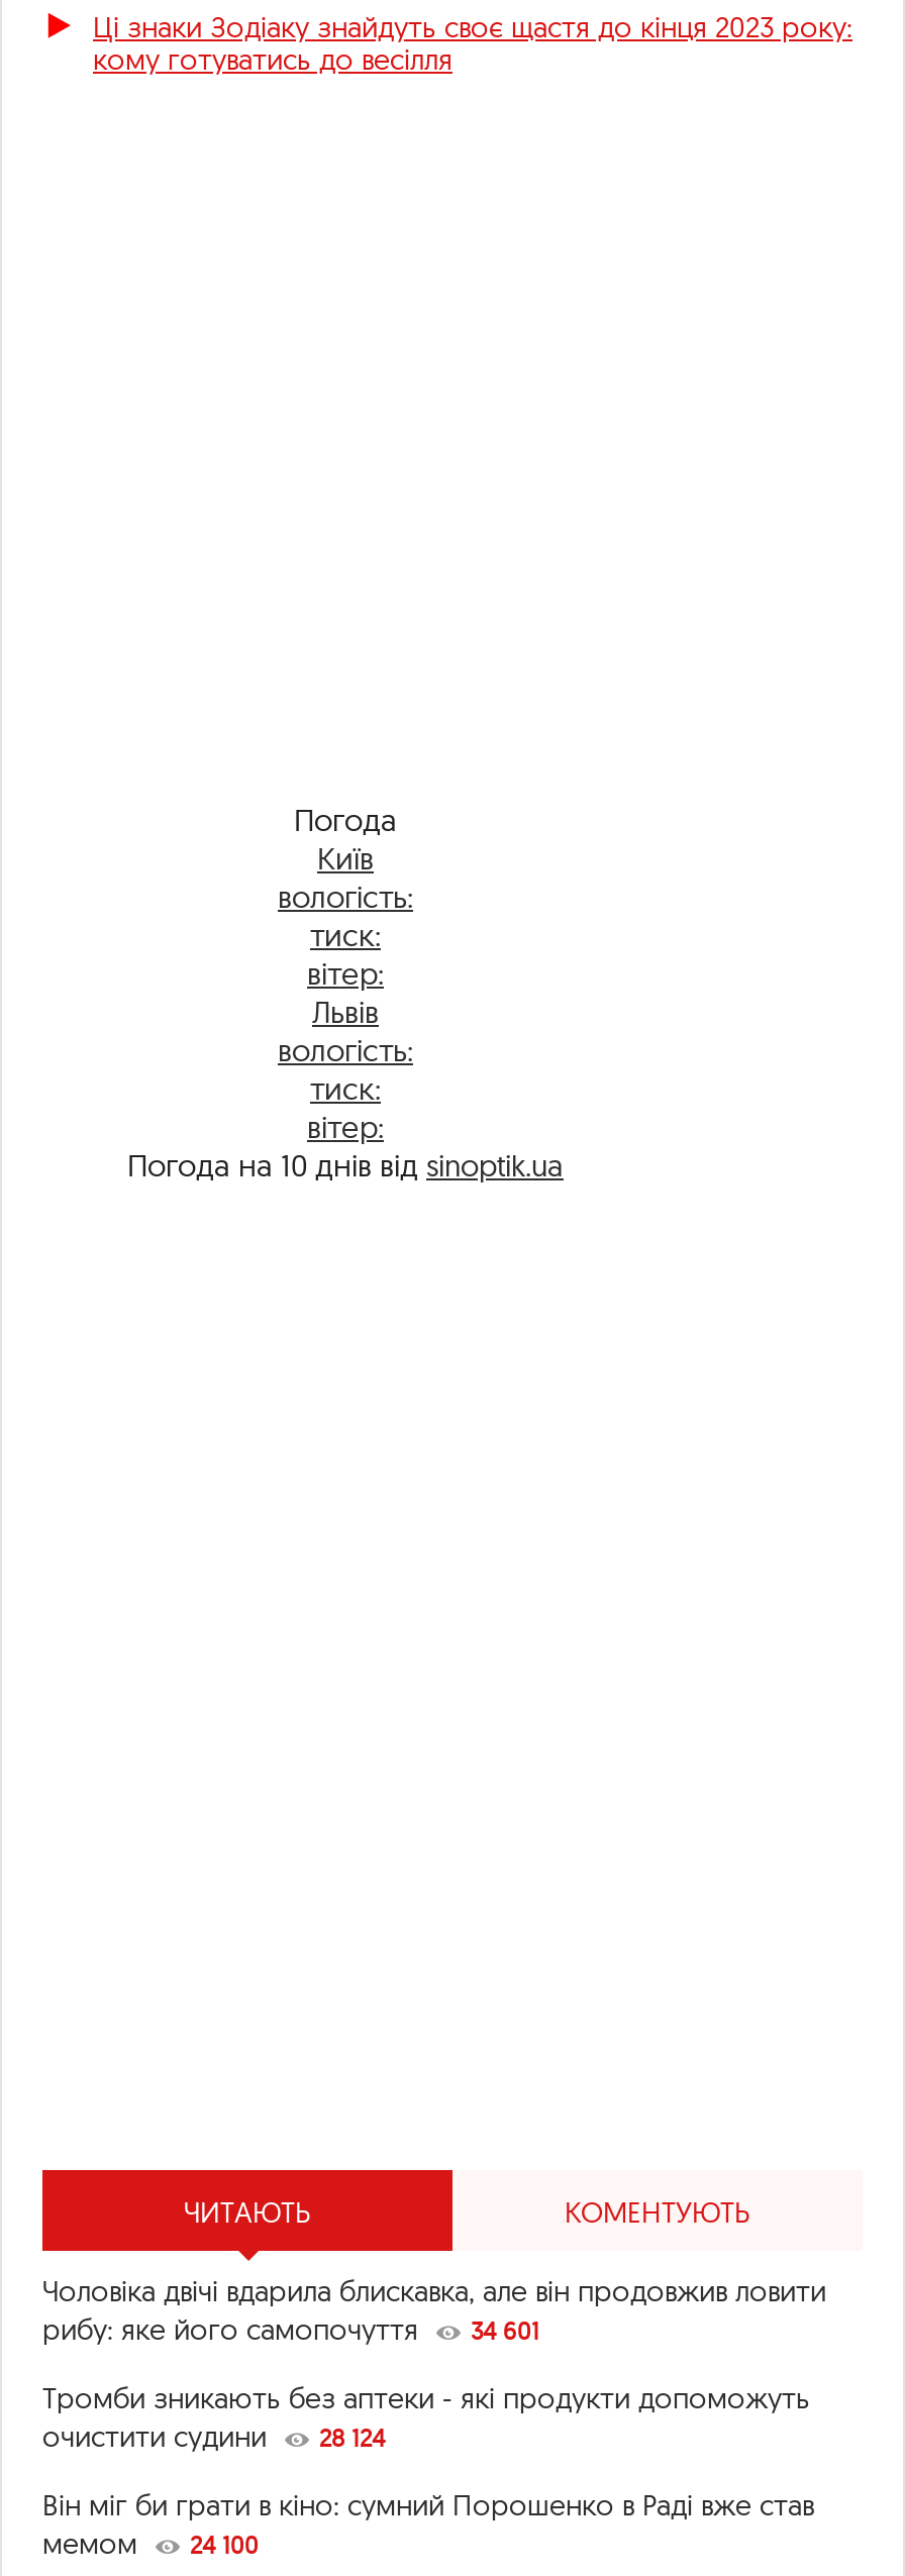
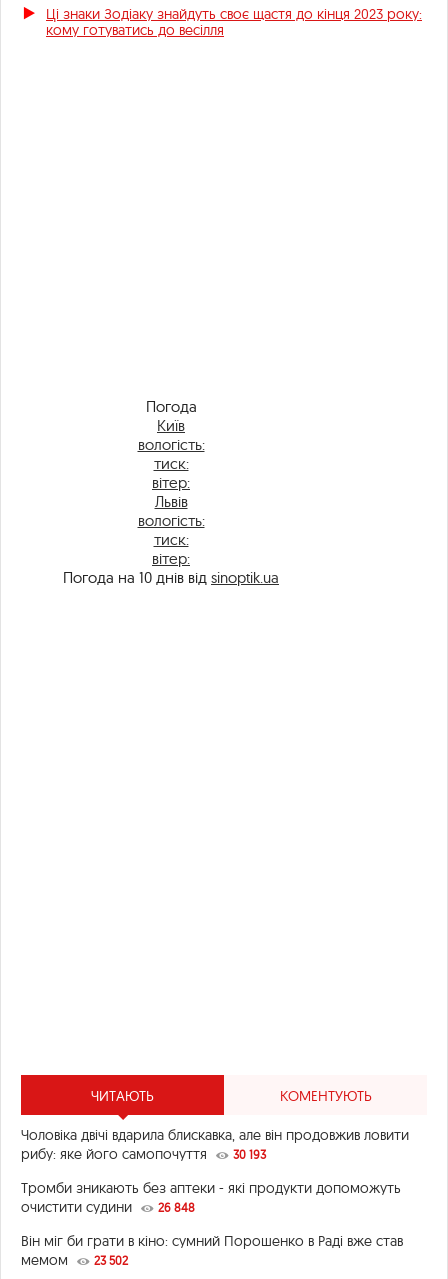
[42,2312,539,2348] рибу: яке його самопочуття 34 601 -> [21,1145,266,1163] рибу: яке його самопочуття 30 193
[42,2419,386,2455] очистити судини 28 124 -> [21,1198,195,1216] очистити судини 26 848
[42,2526,259,2562] мемом 24 100 -> [21,1251,128,1269] мемом 23 502

